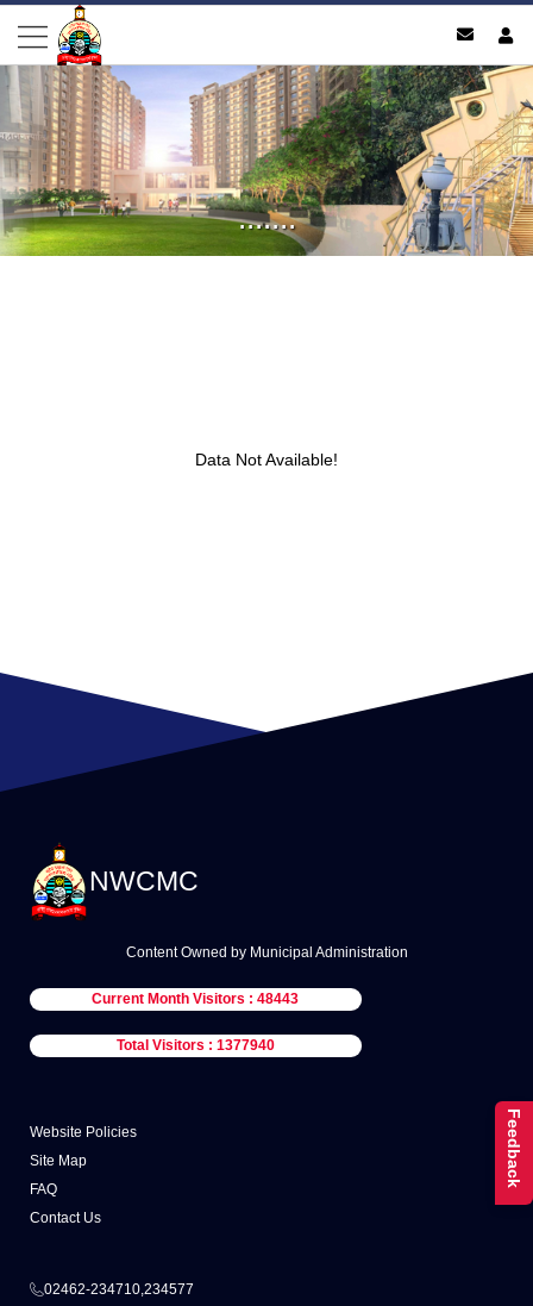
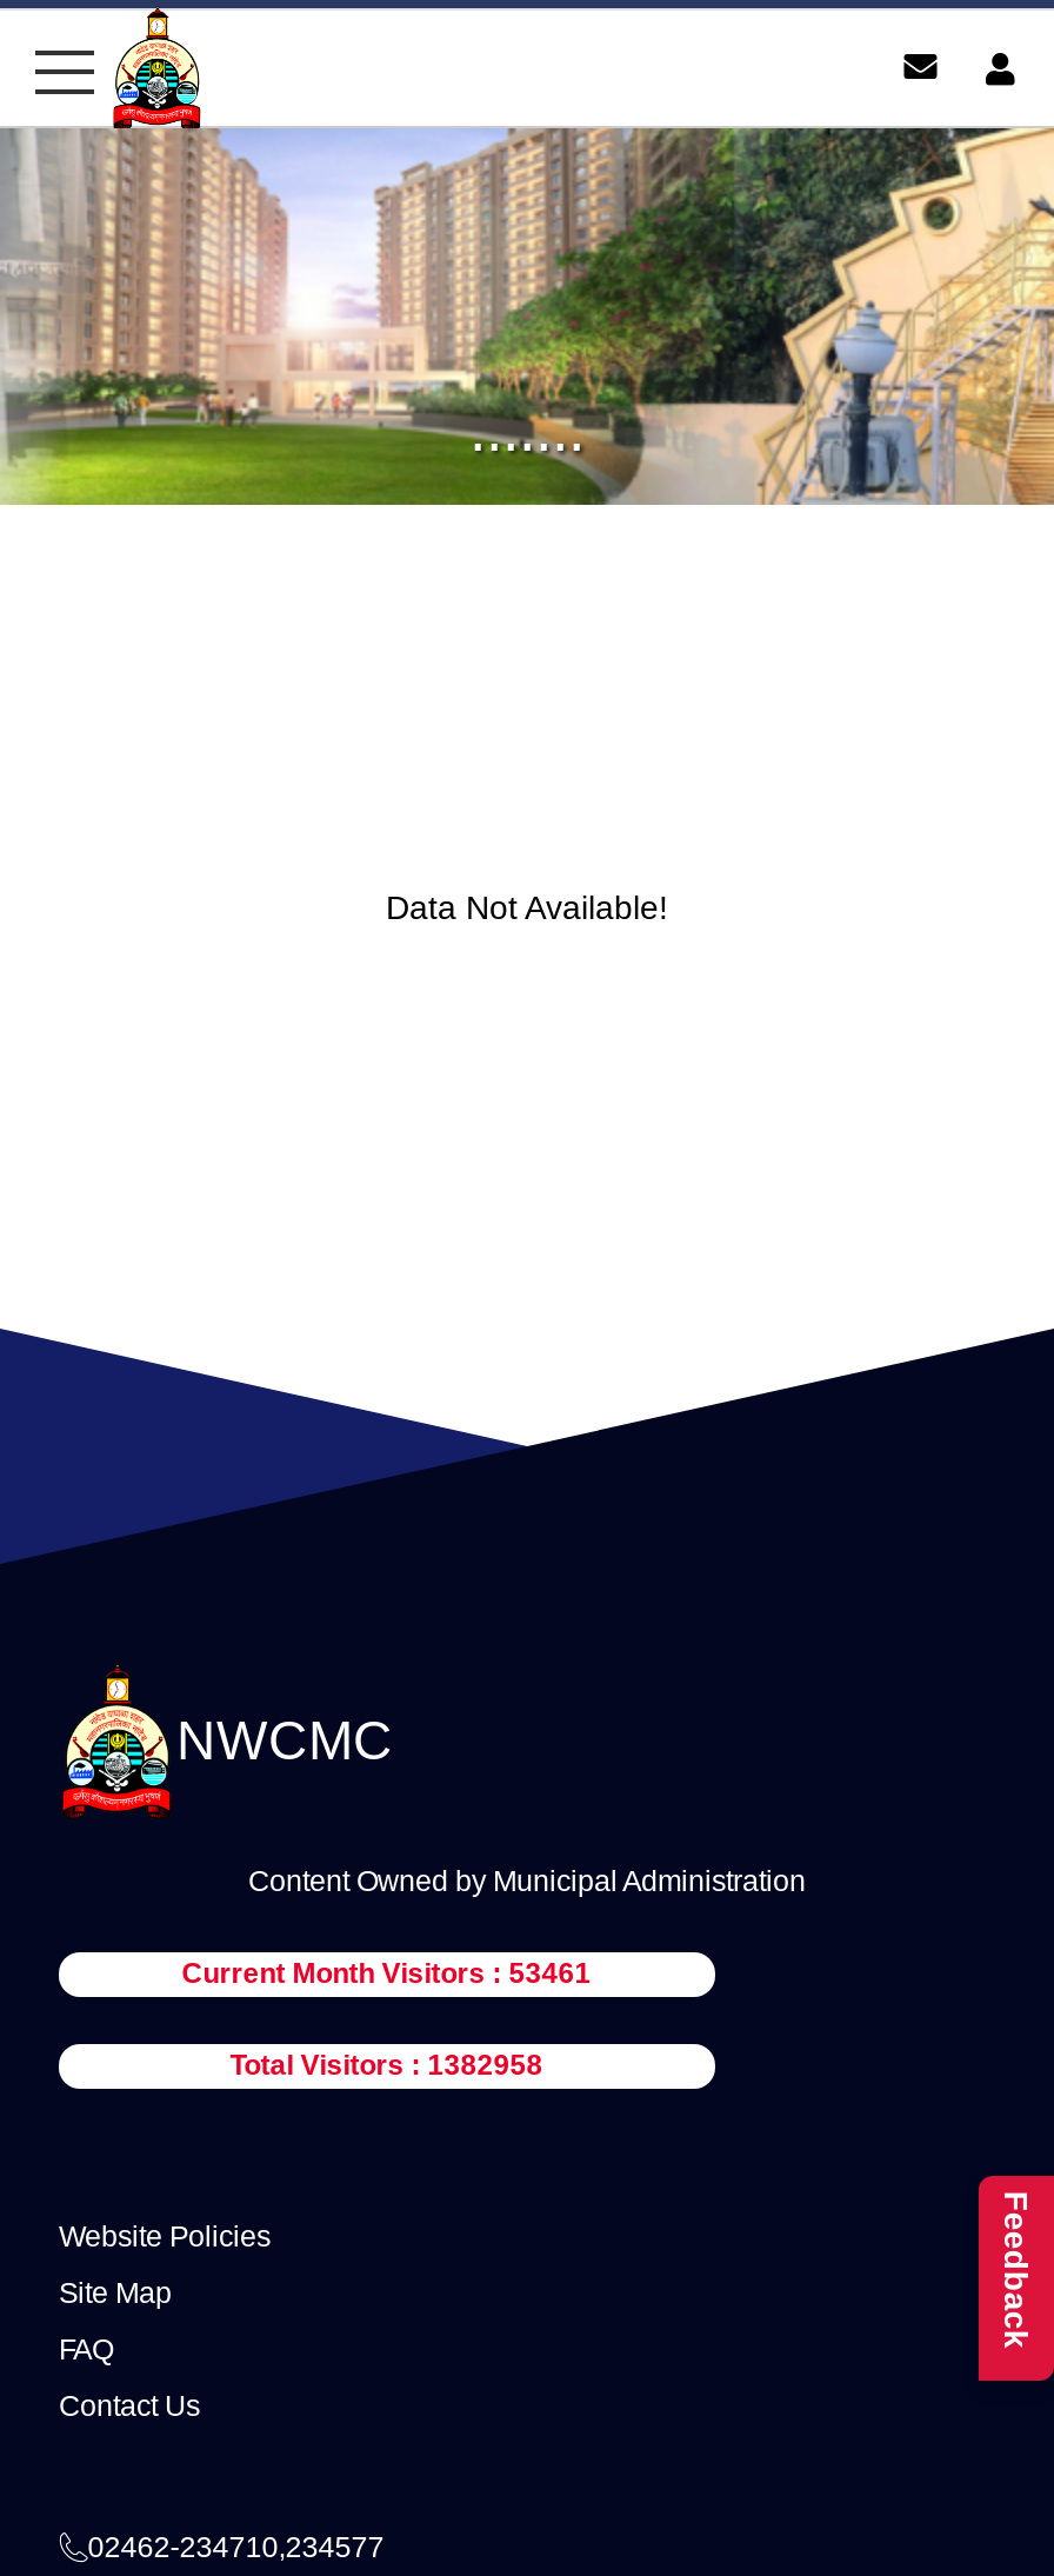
[92,991,299,1007] Current Month Visitors : 48443 -> [182,1957,591,1990] Current Month Visitors : 53461
[116,1037,275,1054] Total Visitors : 1377940 -> [230,2049,543,2082] Total Visitors : 1382958

